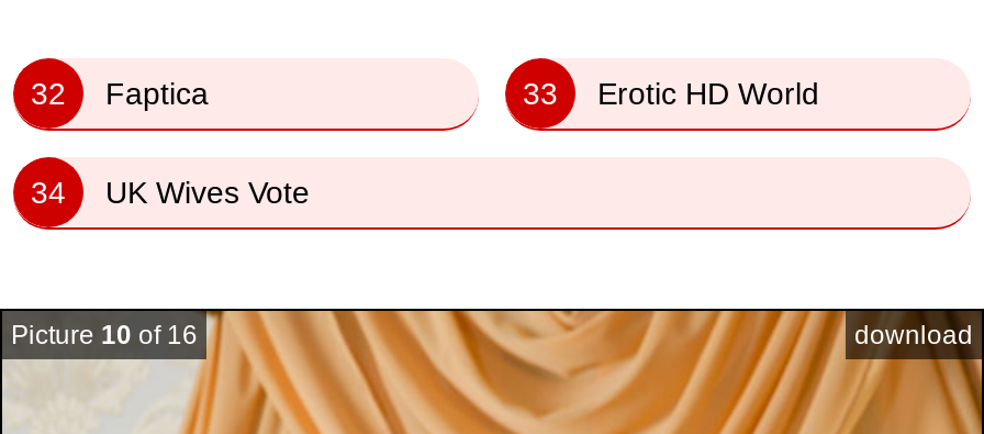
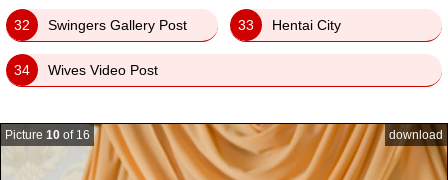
[105,76,209,111] Faptica -> [48,17,187,33] Swingers Gallery Post
[597,76,819,111] Erotic HD World -> [272,17,341,33] Hentai City
[105,174,310,210] UK Wives Vote -> [48,62,158,78] Wives Video Post

